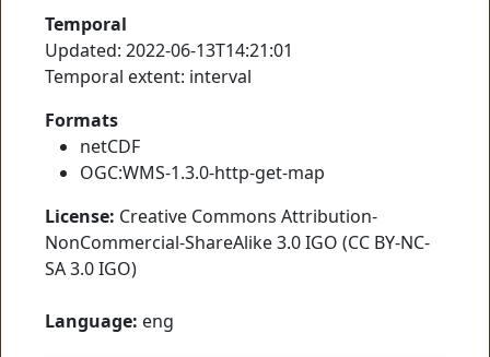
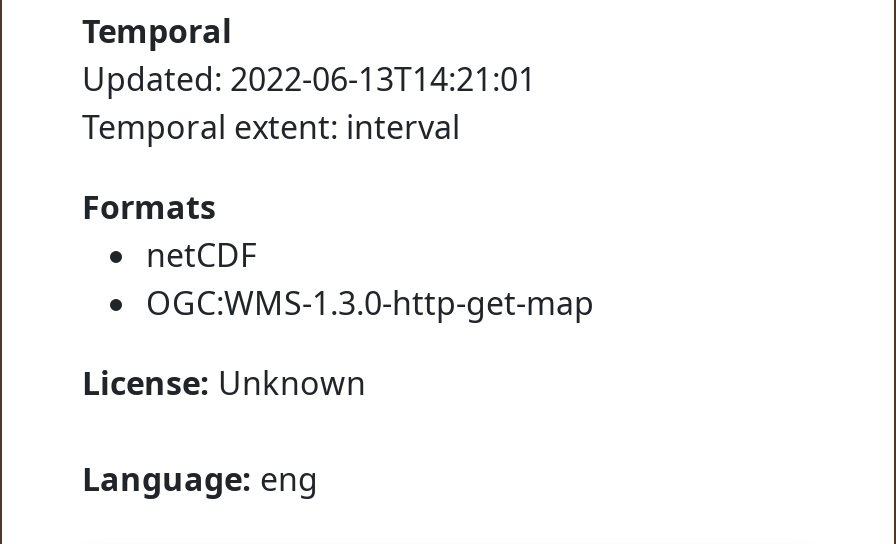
[45,204,430,281] License: Creative Commons Attribution- | NonCommercial-ShareAlike 3.0 IGO (CC BY-NC- | SA 3.0 IGO) -> [82,361,366,405] License: Unknown

